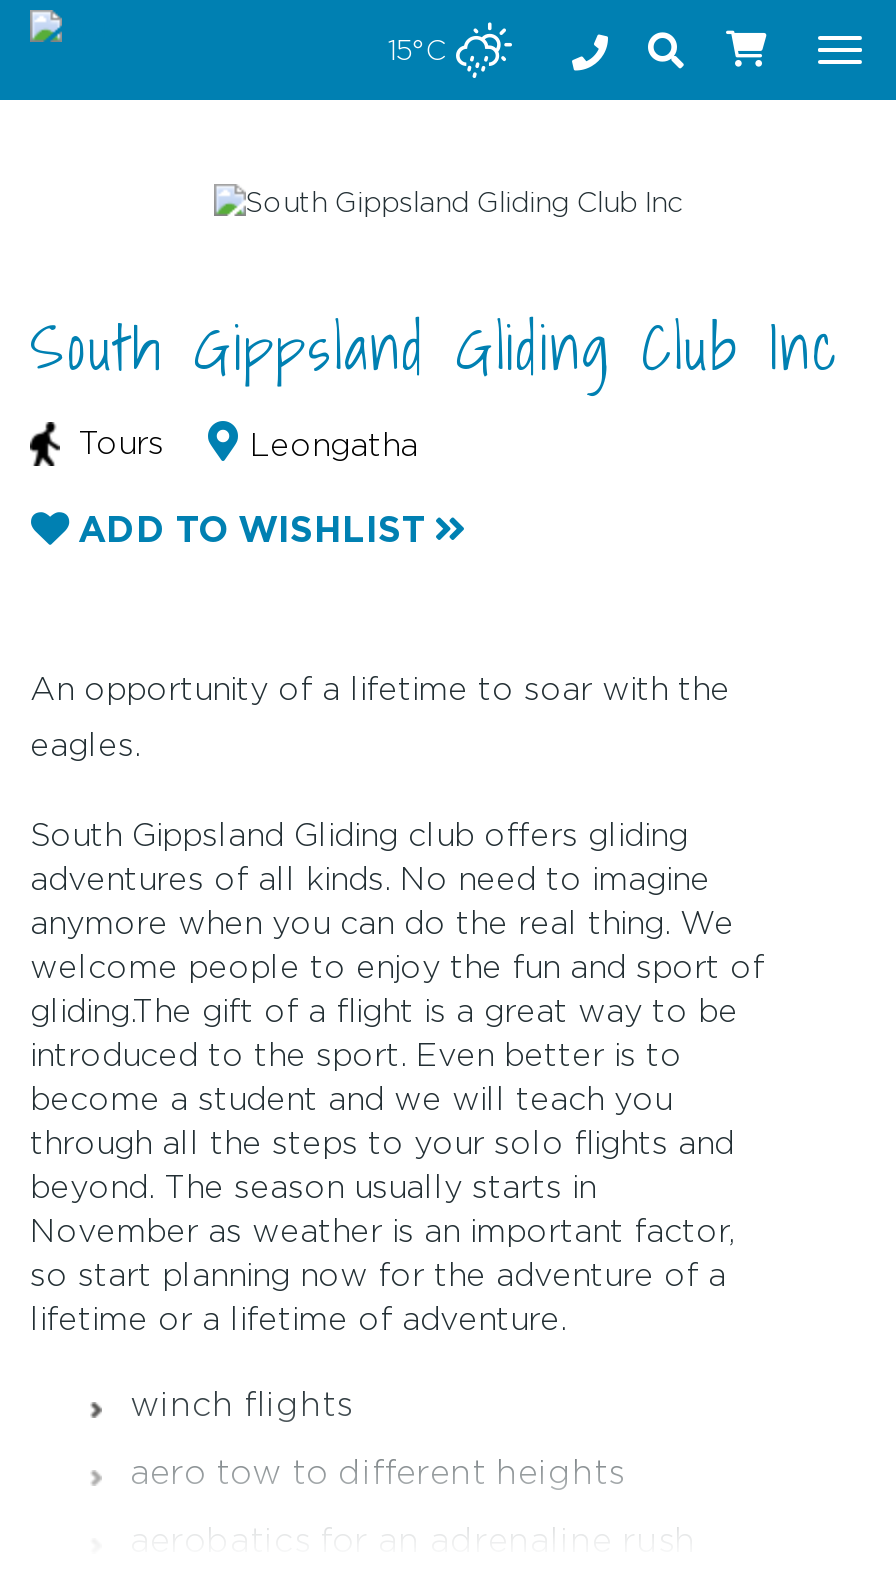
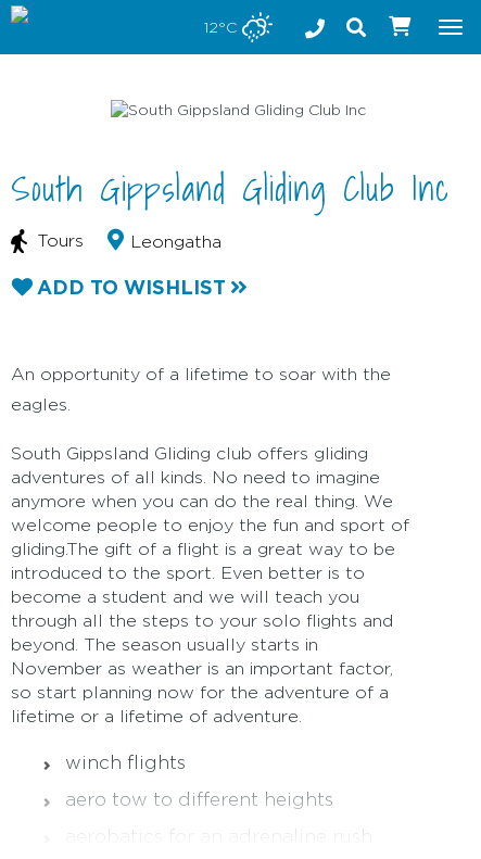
[388,38,446,66] 15°C -> [204,21,237,36] 12°C

